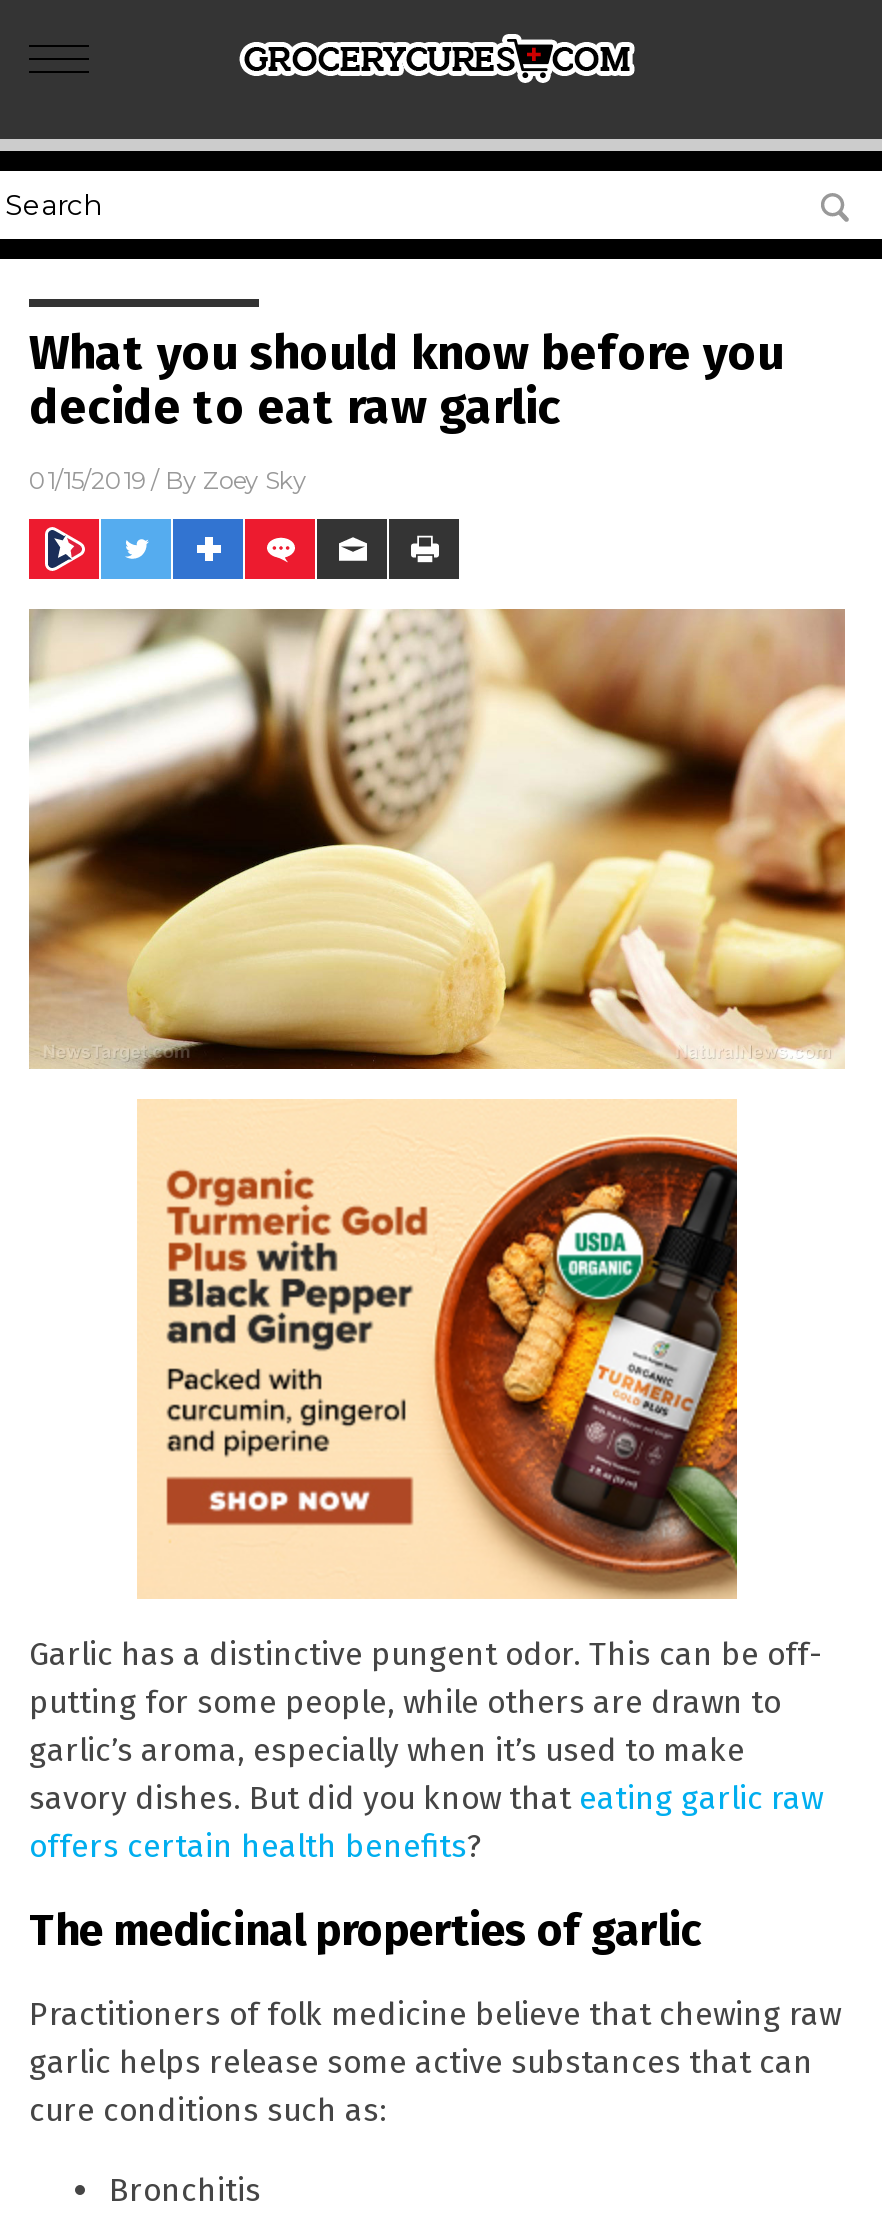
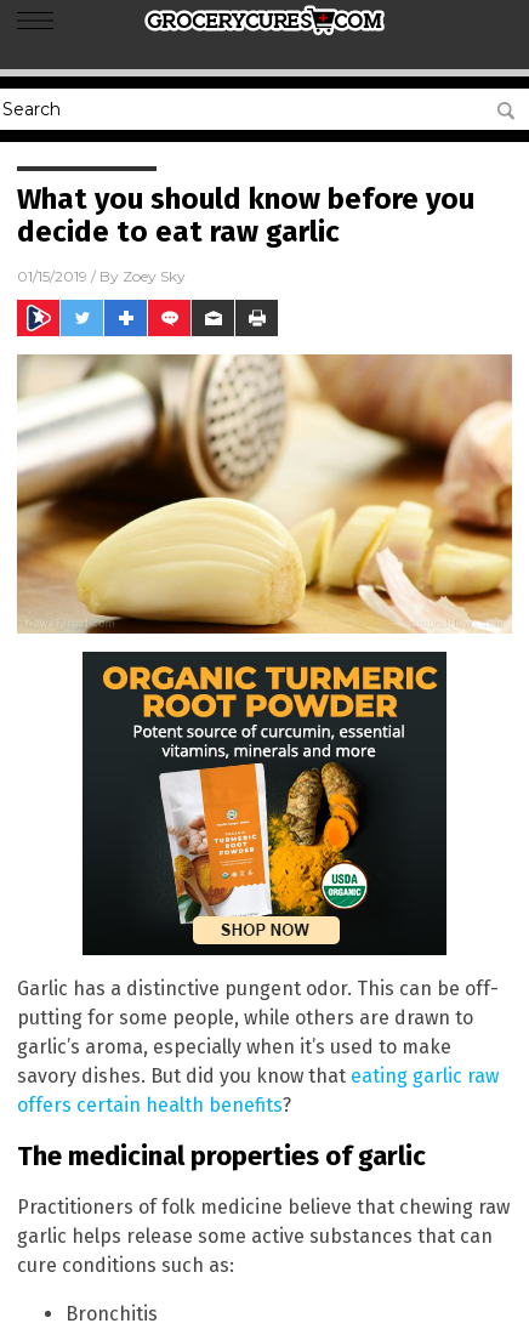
[137,1099,739,1599] [image] -> [81,651,448,956] [image]

